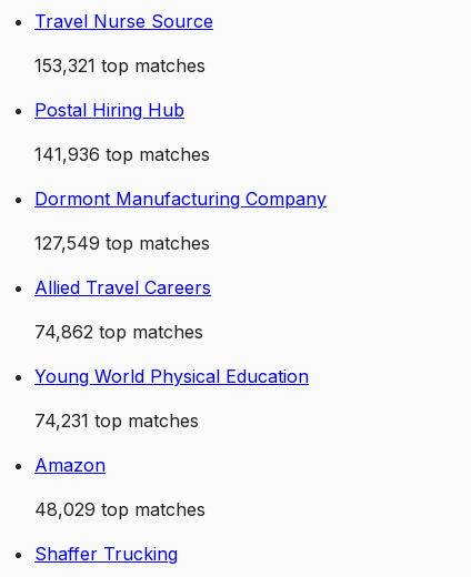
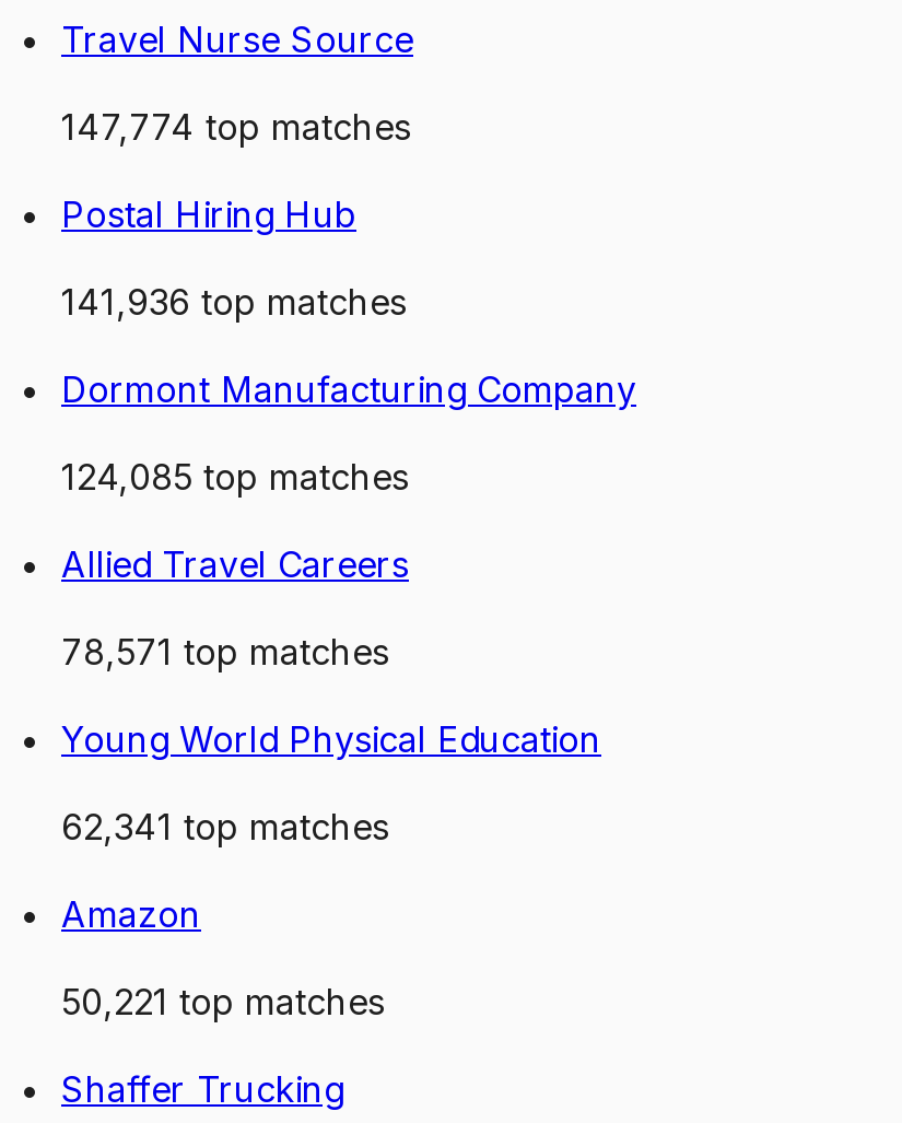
[34,54,206,76] 153,321 top matches -> [61,105,411,148] 147,774 top matches
[34,232,210,254] 127,549 top matches -> [61,455,409,498] 124,085 top matches
[34,321,203,343] 74,862 top matches -> [61,630,389,673] 78,571 top matches
[34,409,199,432] 74,231 top matches -> [61,805,389,848] 62,341 top matches
[34,498,206,520] 48,029 top matches -> [61,980,385,1023] 50,221 top matches

